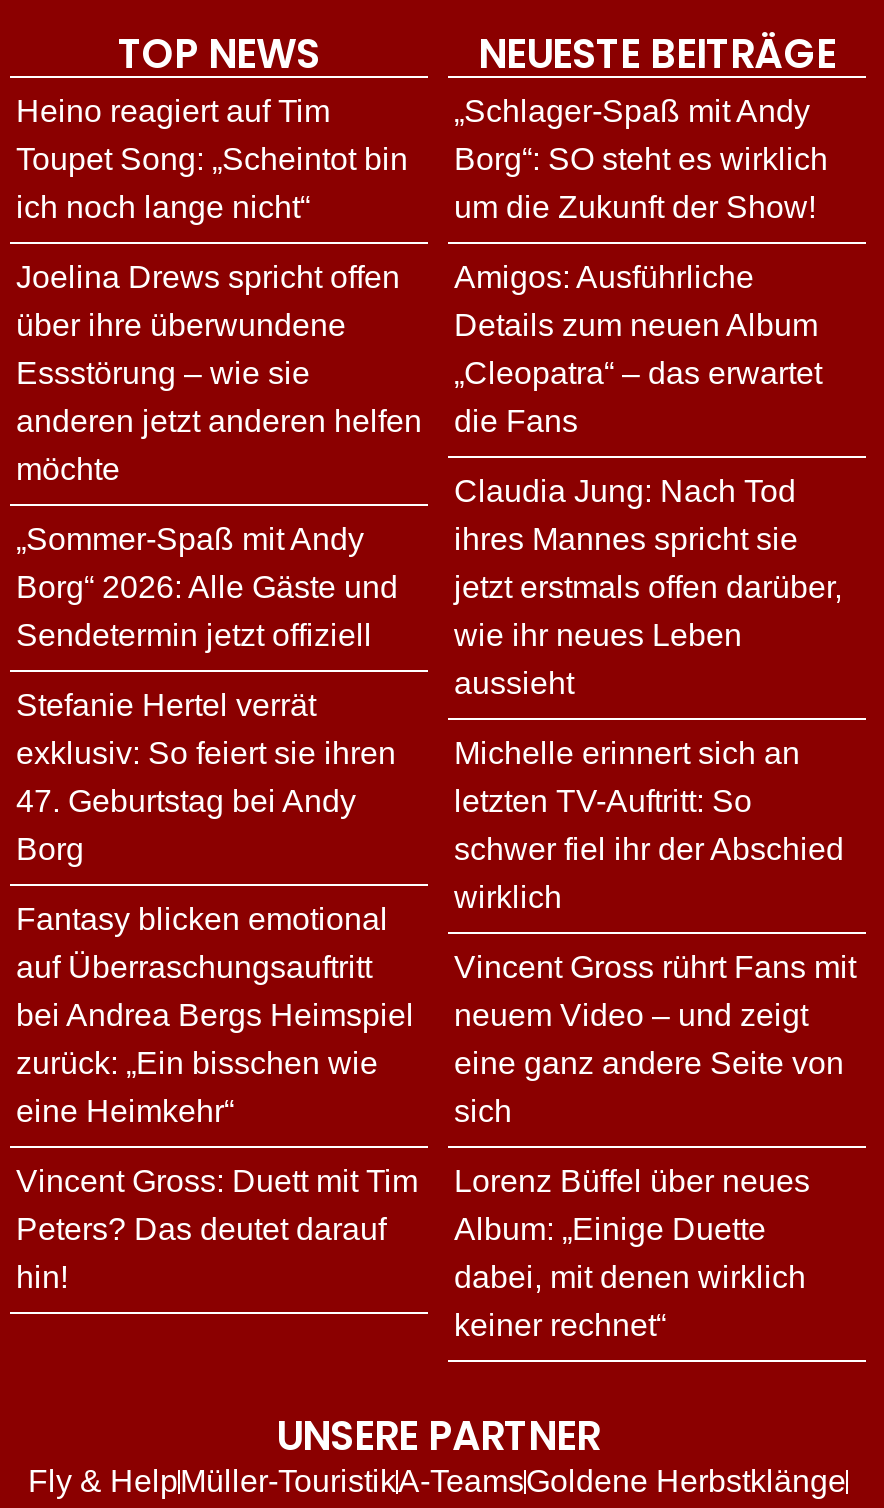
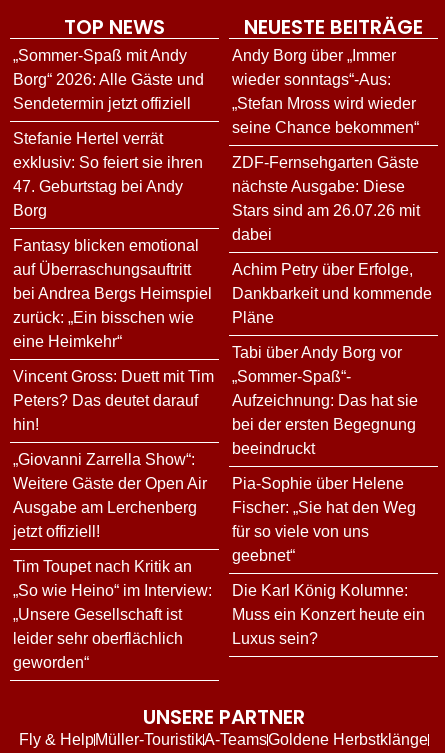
[16,93,422,485] Heino reagiert auf Tim | Toupet Song: „Scheintot bin | ich noch lange nicht“ | Joelina Drews spricht offen | über ihre überwundene | Essstörung – wie sie | anderen jetzt anderen helfen | möchte -> none
[454,93,828,223] „Schlager-Spaß mit Andy | Borg“: SO steht es wirklich | um die Zukunft der Show! -> [232,46,419,135] Andy Borg über „Immer | wieder sonntags“-Aus: | „Stefan Mross wird wieder | seine Chance bekommen“
[454,259,822,437] Amigos: Ausführliche | Details zum neuen Album | „Cleopatra“ – das erwartet | die Fans -> [232,153,420,242] ZDF-Fernsehgarten Gäste | nächste Ausgabe: Diese | Stars sind am 26.07.26 mit | dabei
[454,473,842,699] Claudia Jung: Nach Tod | ihres Mannes spricht sie | jetzt erstmals offen darüber, | wie ihr neues Leben | aussieht -> [232,260,432,325] Achim Petry über Erfolge, | Dankbarkeit und kommende | Pläne
moved [16,521,398,651] -> [13,46,204,111]: „Sommer-Spaß mit Andy | Borg“ 2026: Alle Gäste und | Sendetermin jetzt offiziell
moved [16,687,396,865] -> [13,129,203,218]: Stefanie Hertel verrät | exklusiv: So feiert sie ihren | 47. Geburtstag bei Andy | Borg
[454,735,844,913] Michelle erinnert sich an | letzten TV-Auftritt: So | schwer fiel ihr der Abschied | wirklich -> [232,343,418,456] Tabi über Andy Borg vor | „Sommer-Spaß“- | Aufzeichnung: Das hat sie | bei der ersten Begegnung | beeindruckt
moved [16,901,414,1127] -> [13,236,212,349]: Fantasy blicken emotional | auf Überraschungsauftritt | bei Andrea Bergs Heimspiel | zurück: „Ein bisschen wie | eine Heimkehr“
[454,949,856,1127] Vincent Gross rührt Fans mit | neuem Video – und zeigt | eine ganz andere Seite von | sich -> [232,474,416,563] Pia-Sophie über Helene | Fischer: „Sie hat den Weg | für so viele von uns | geebnet“
moved [16,1163,418,1293] -> [13,367,214,432]: Vincent Gross: Duett mit Tim | Peters? Das deutet darauf | hin!
[454,1163,810,1341] Lorenz Büffel über neues | Album: „Einige Duette | dabei, mit denen wirklich | keiner rechnet“ -> [232,581,425,646] Die Karl König Kolumne: | Muss ein Konzert heute ein | Luxus sein?
none -> [13,450,212,670] „Giovanni Zarrella Show“: | Weitere Gäste der Open Air | Ausgabe am Lerchenberg | jetzt offiziell! | Tim Toupet nach Kritik an | „So wie Heino“ im Interview: | „Unsere Gesellschaft ist | leider sehr oberflächlich | geworden“

